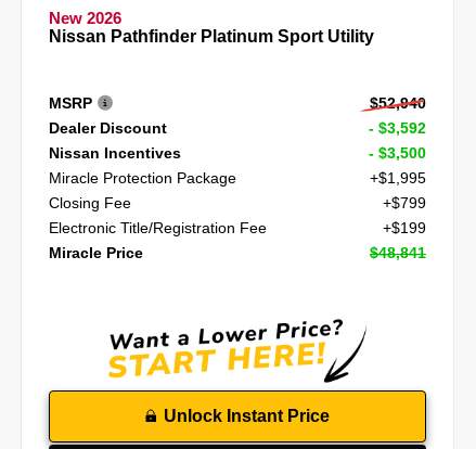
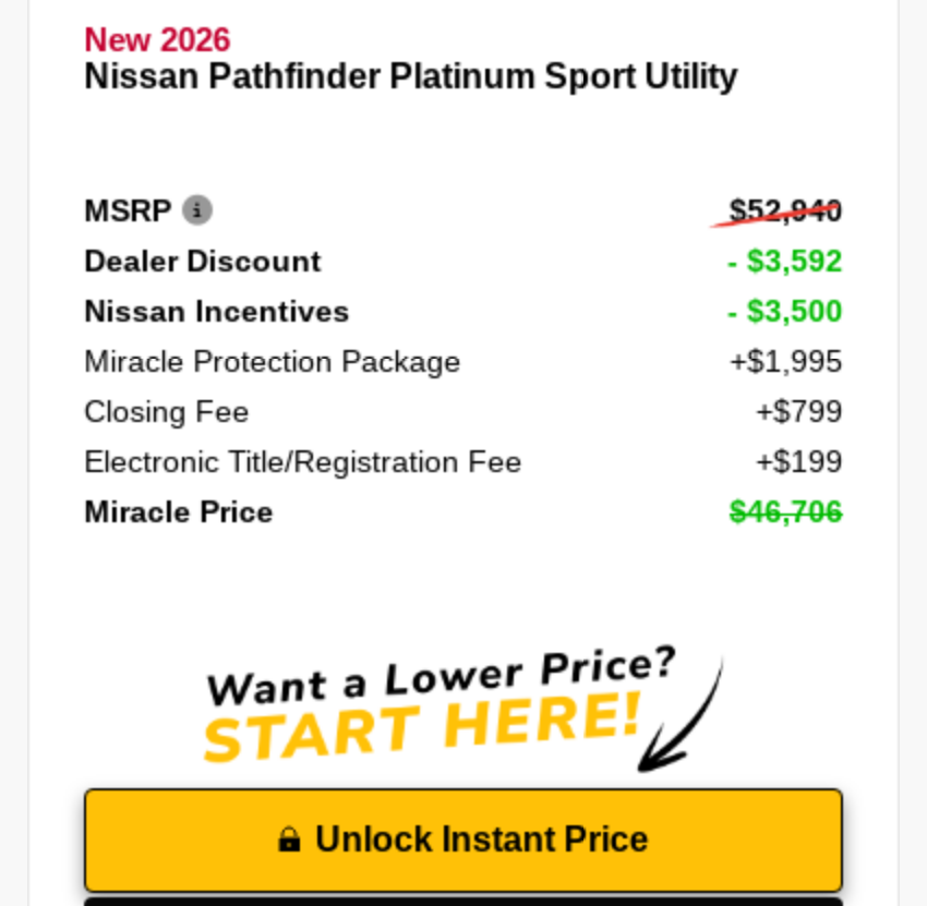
[370,244,426,262] $48,841 -> [730,494,843,529] $46,706

